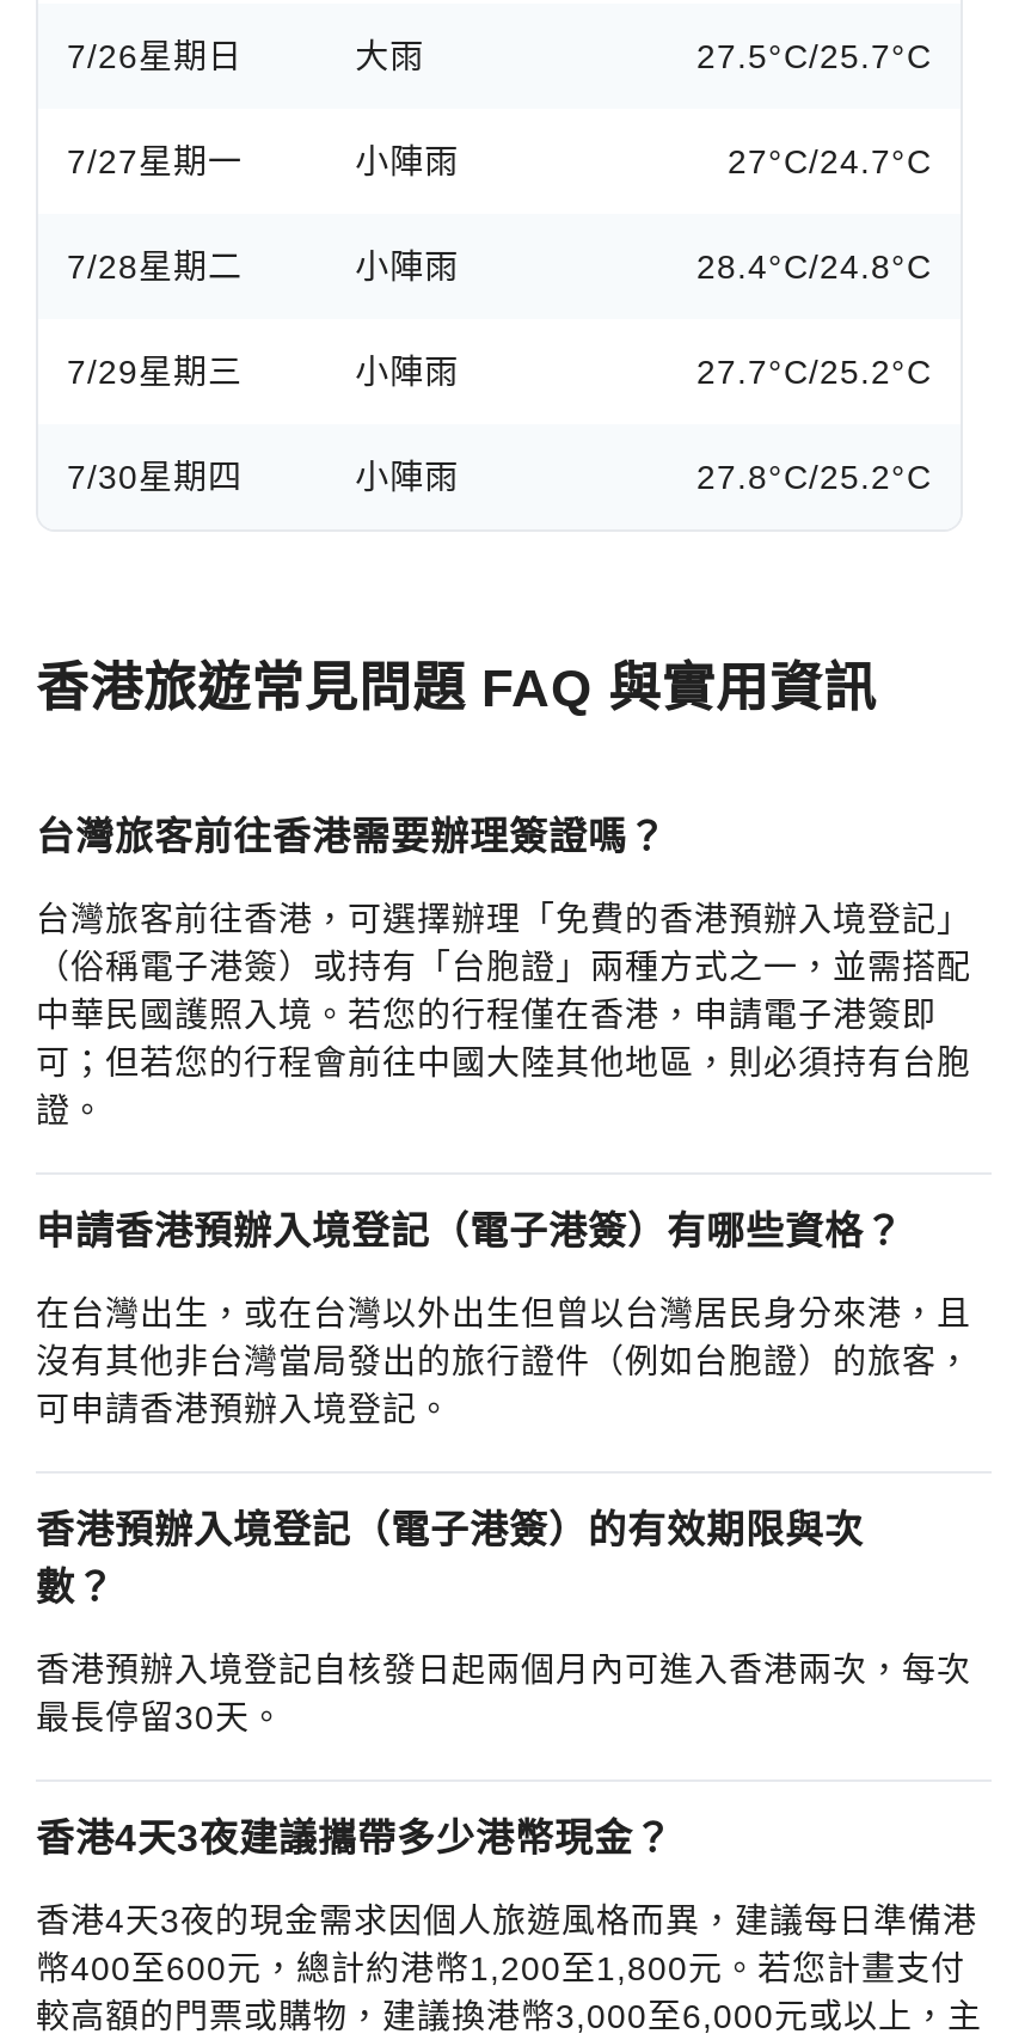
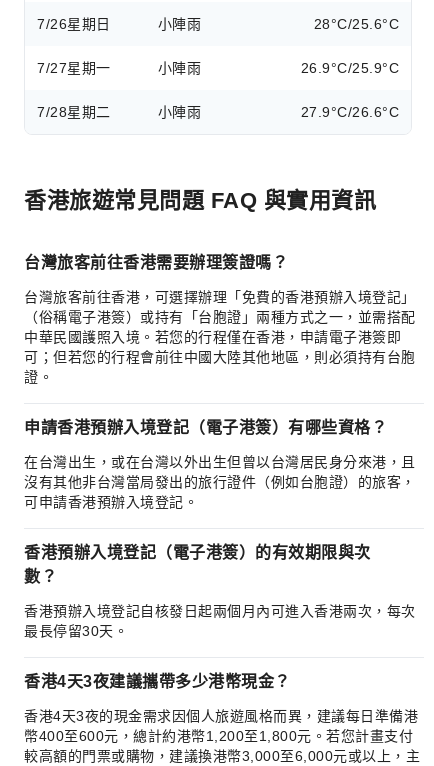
[355,37,932,75] 大雨 | 27.5°C/25.7°C -> [158,16,399,32] 小陣雨 | 28°C/25.6°C
[728,142,932,180] 27°C/24.7°C -> [300,60,399,76] 26.9°C/25.9°C
[67,247,932,496] 28.4°C/24.8°C | 7/29星期三 | 小陣雨 | 27.7°C/25.2°C | 7/30星期四 | 小陣雨 | 27.8°C/25.2°C -> [300,104,399,120] 27.9°C/26.6°C

